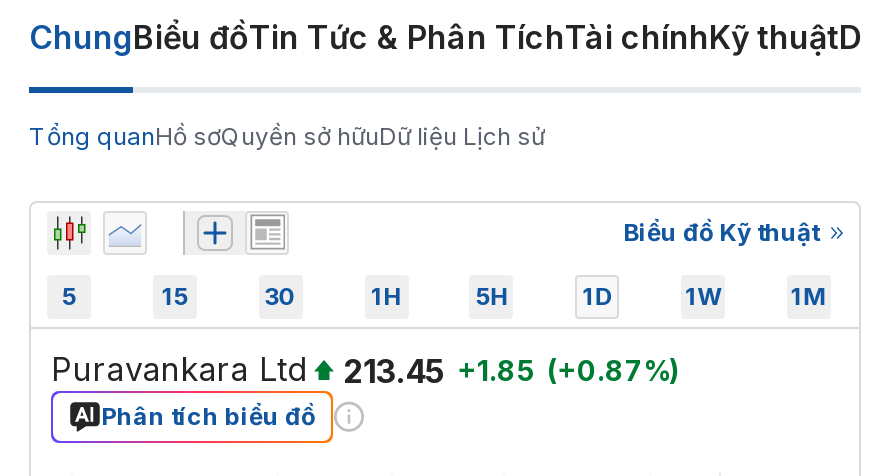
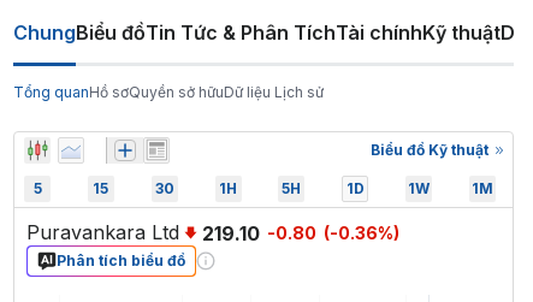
[51,349,679,391] Puravankara Ltd 213.45 +1.85 (+0.87%) -> [26,220,399,245] Puravankara Ltd 219.10 -0.80 (-0.36%)

